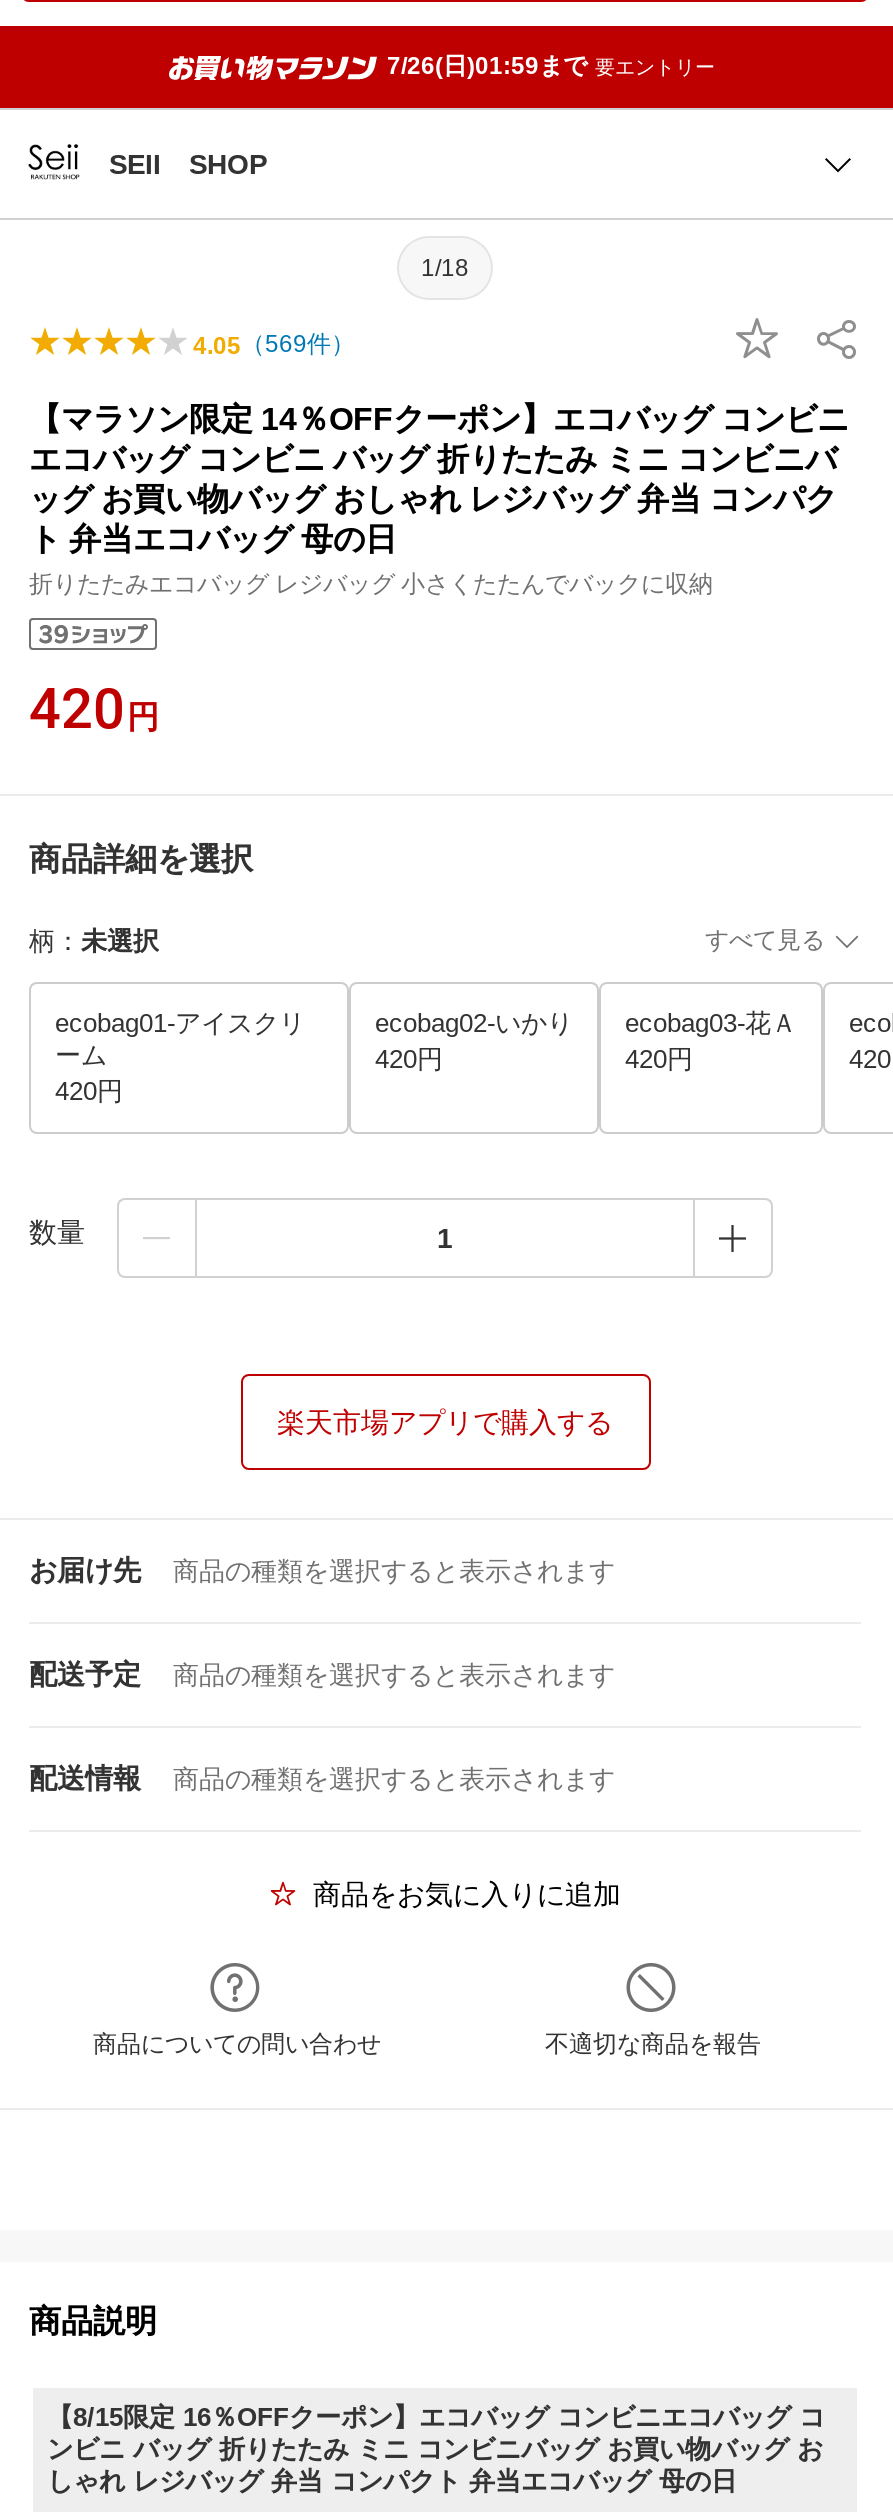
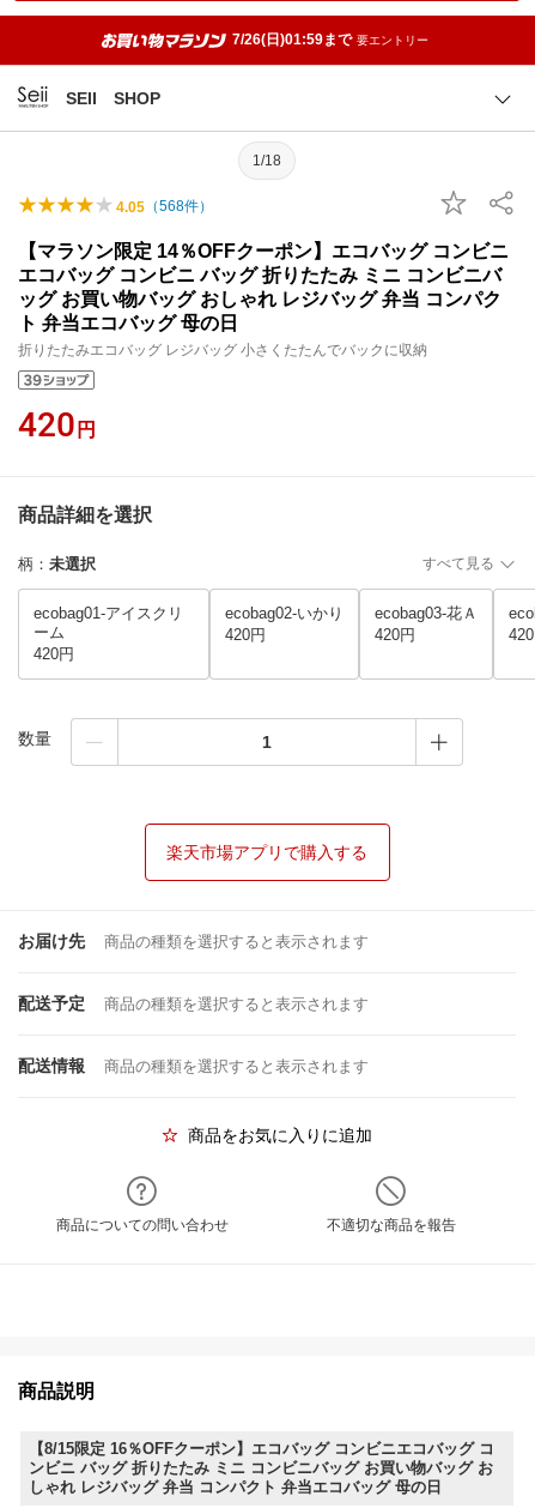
[193,330,355,360] 4.05（569件） -> [116,198,213,216] 4.05（568件）

